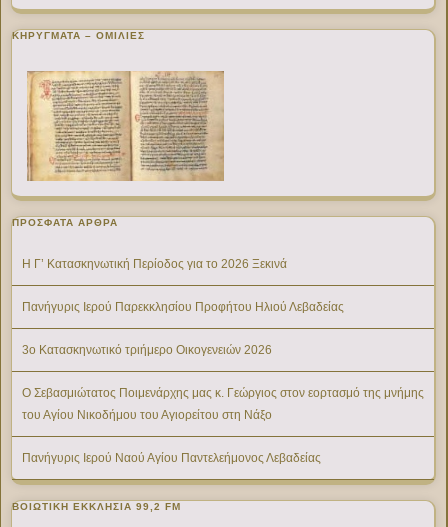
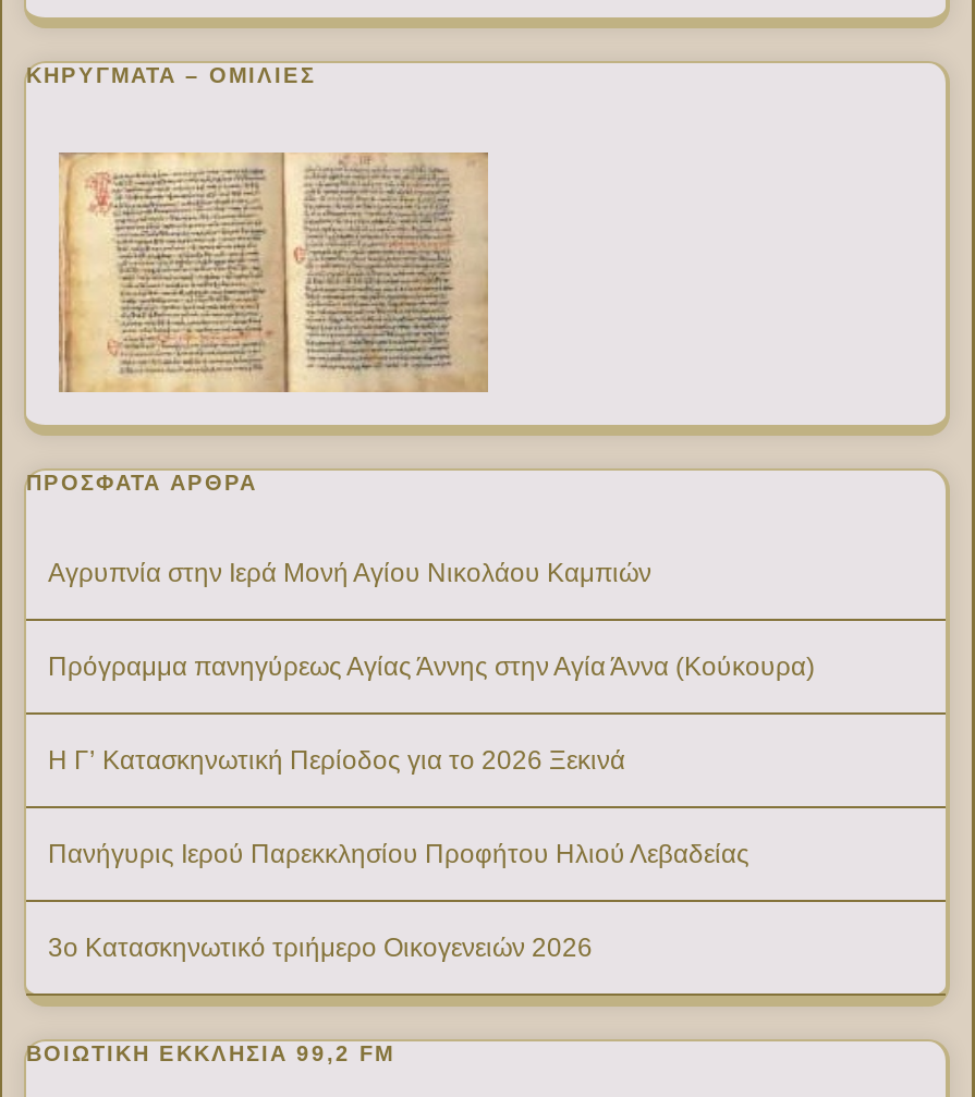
none -> [48,557,815,681] Αγρυπνία στην Ιερά Μονή Αγίου Νικολάου Καμπιών | Πρόγραμμα πανηγύρεως Αγίας Άννης στην Αγία Άννα (Κούκουρα)
moved [22,257,344,314] -> [48,744,749,868]: Η Γ’ Κατασκηνωτική Περίοδος για το 2026 Ξεκινά | Πανήγυρις Ιερού Παρεκκλησίου Προφήτου Ηλιού Λεβαδείας
[22,386,424,465] Ο Σεβασμιώτατος Ποιμενάρχης μας κ. Γεώργιος στον εορτασμό της μνήμης | του Αγίου Νικοδήμου του Αγιορείτου στη Νάξο | Πανήγυρις Ιερού Ναού Αγίου Παντελεήμονος Λεβαδείας -> none

